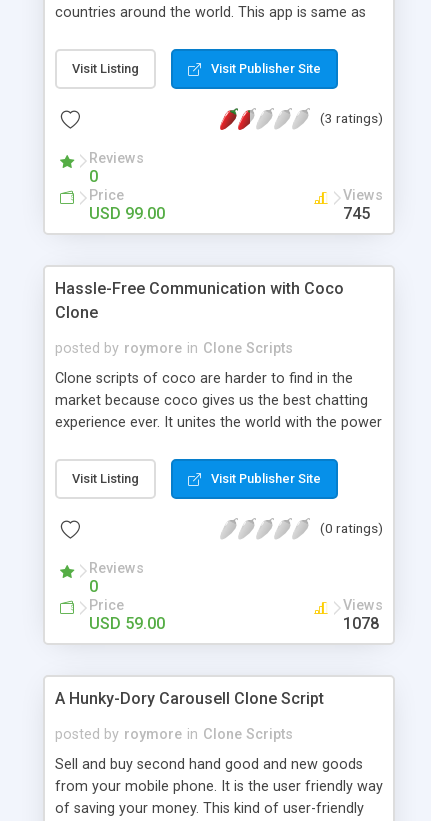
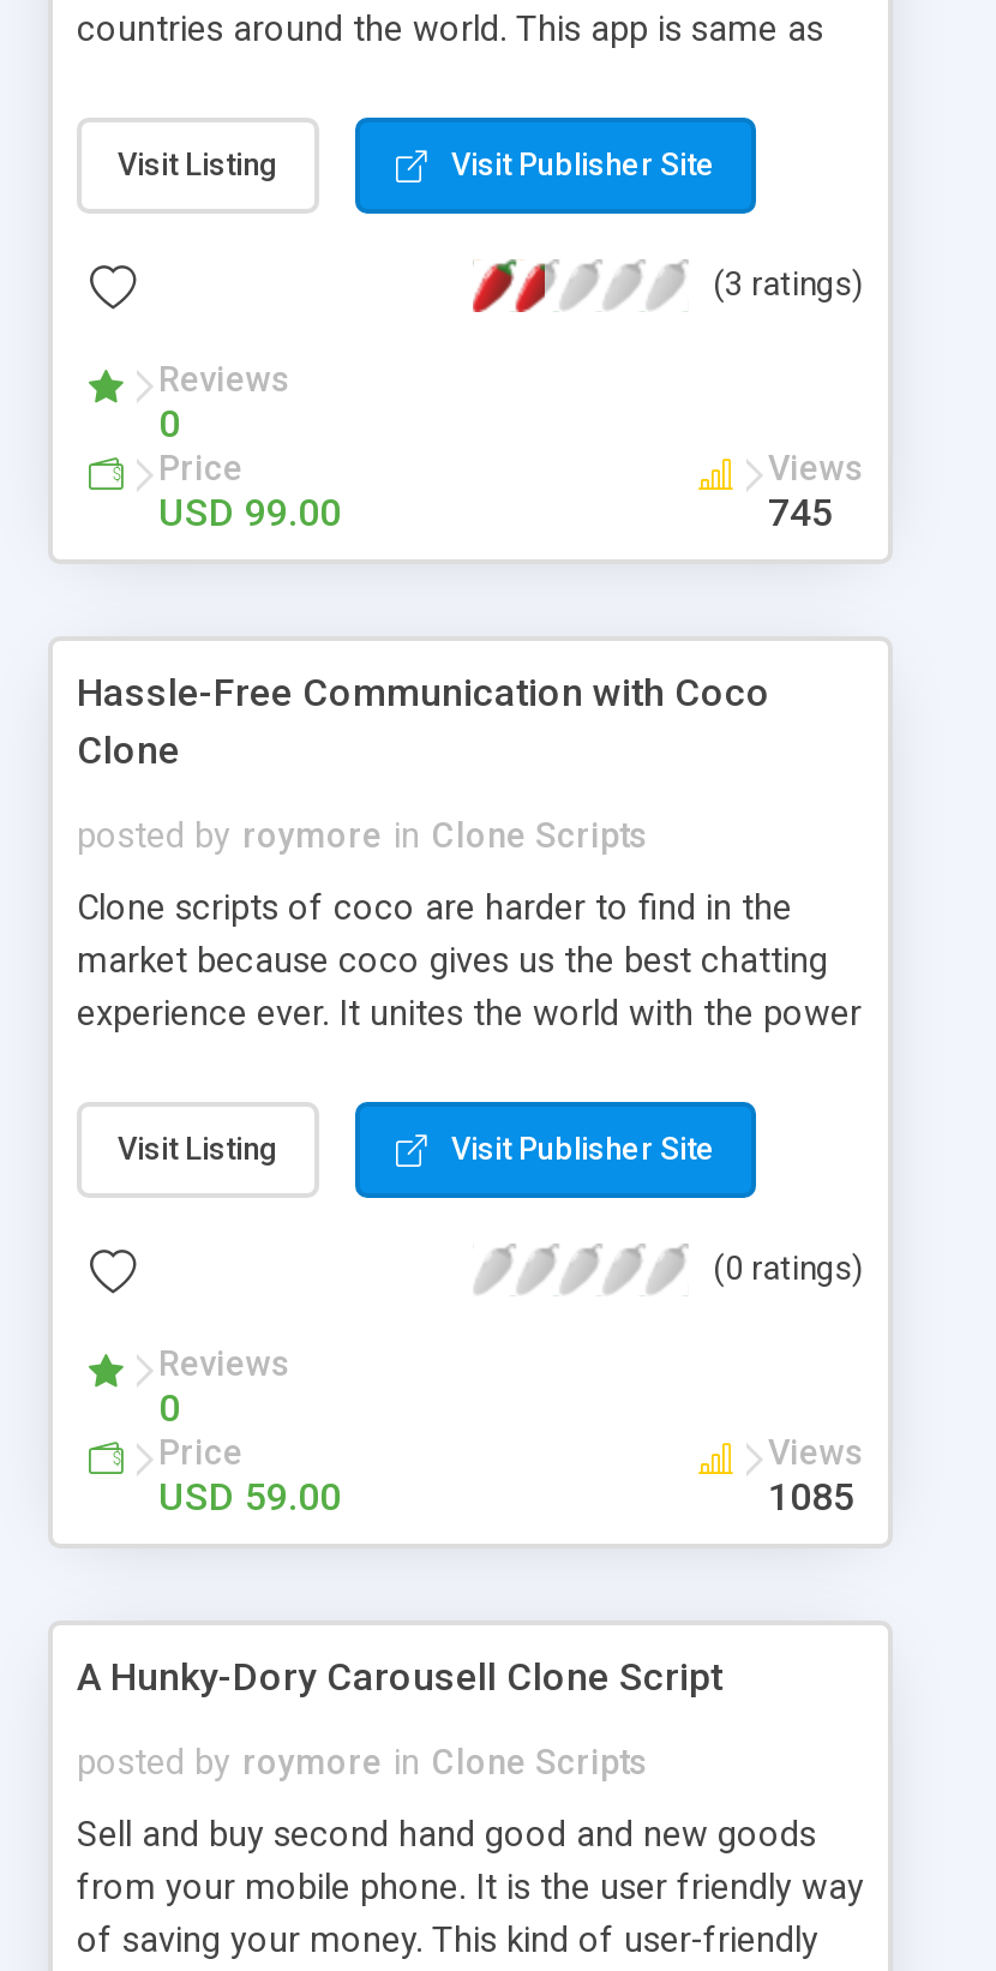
[343,614,379,633] 1078 -> [768,1474,854,1519] 1085

